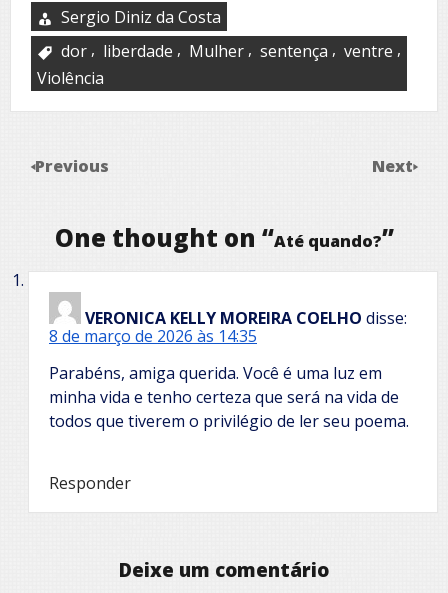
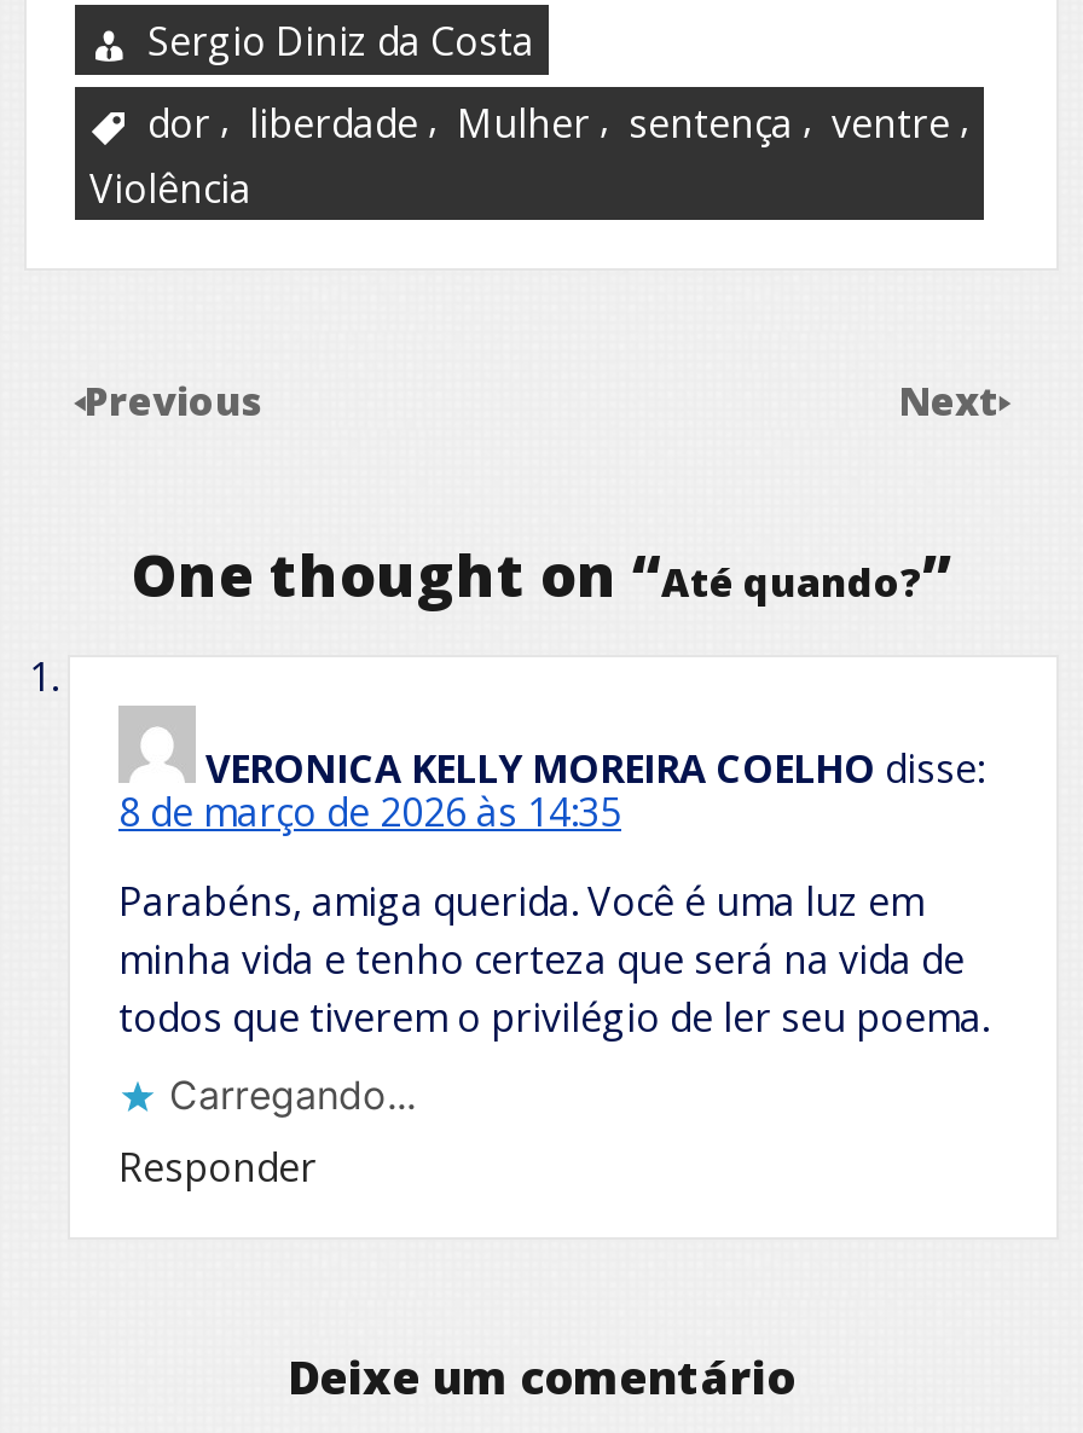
none -> [169,1070,416,1119] Carregando...

